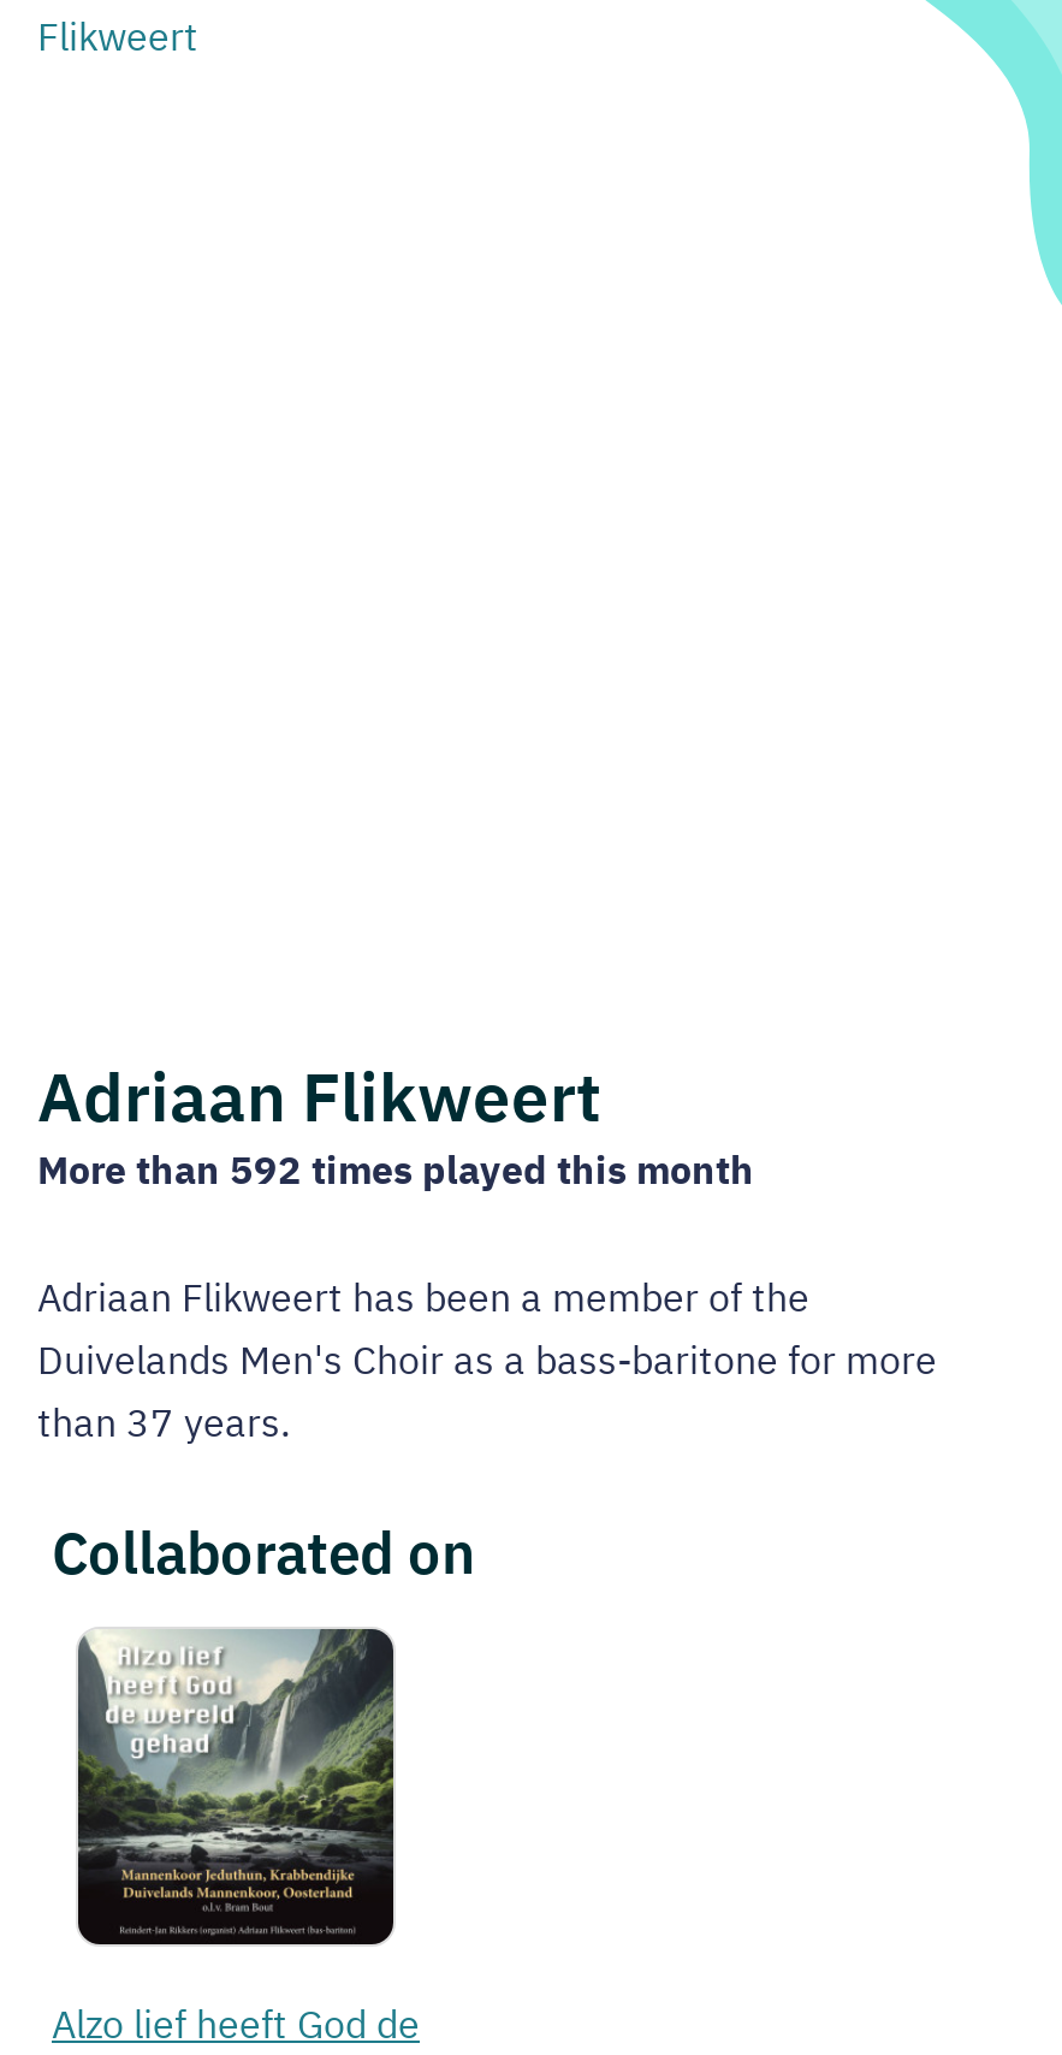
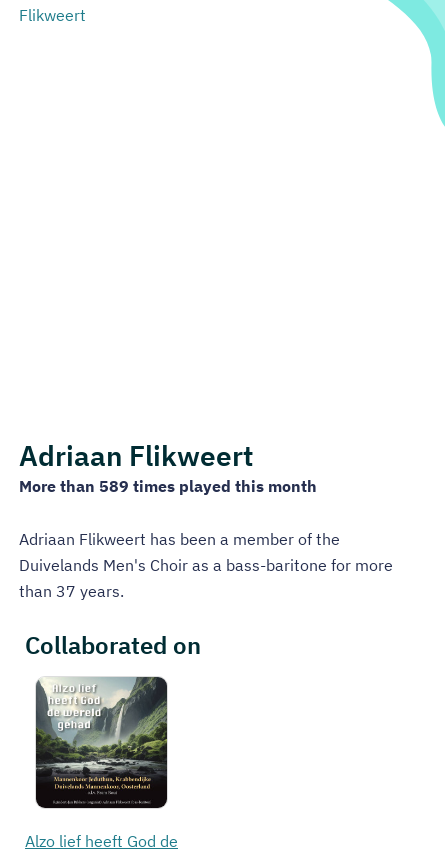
[37,1146,754,1194] More than 592 times played this month -> [19,476,317,496] More than 589 times played this month

